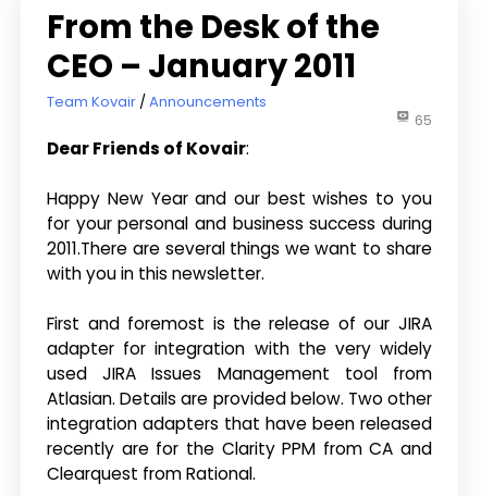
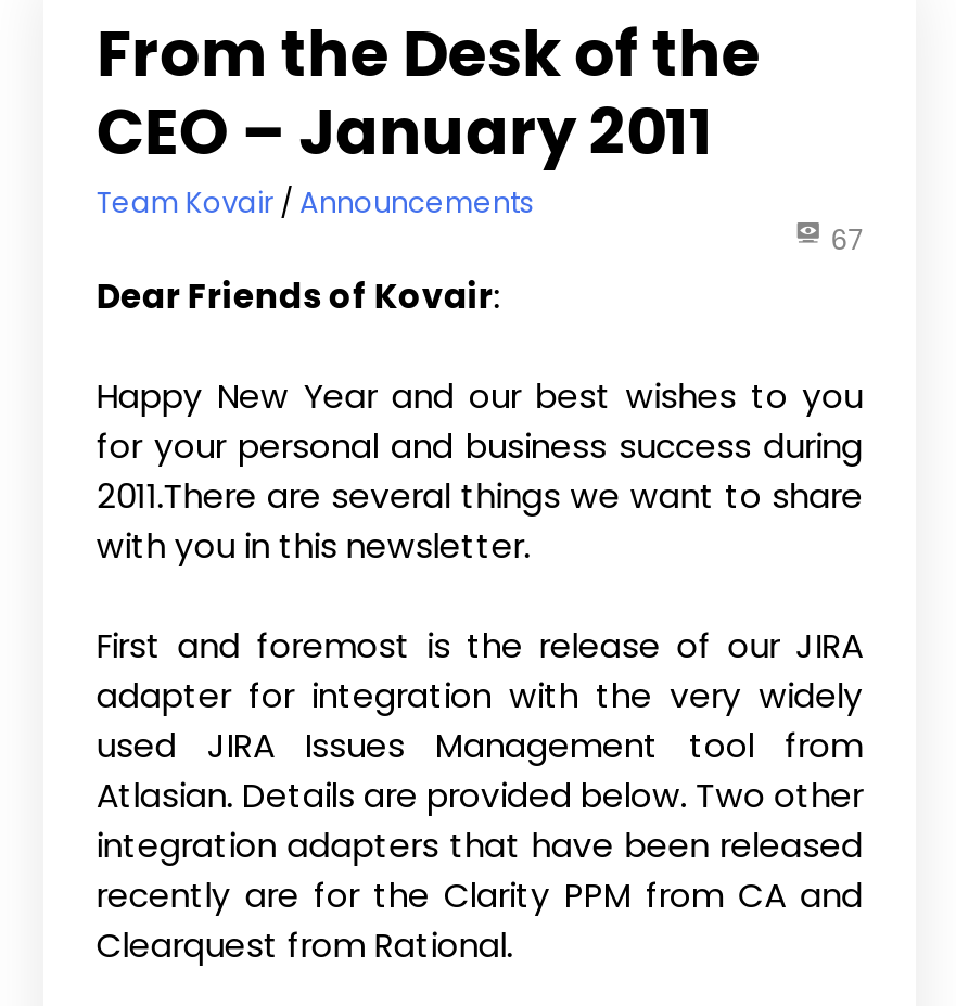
[414,111,432,129] 65 -> [830,221,863,258] 67

